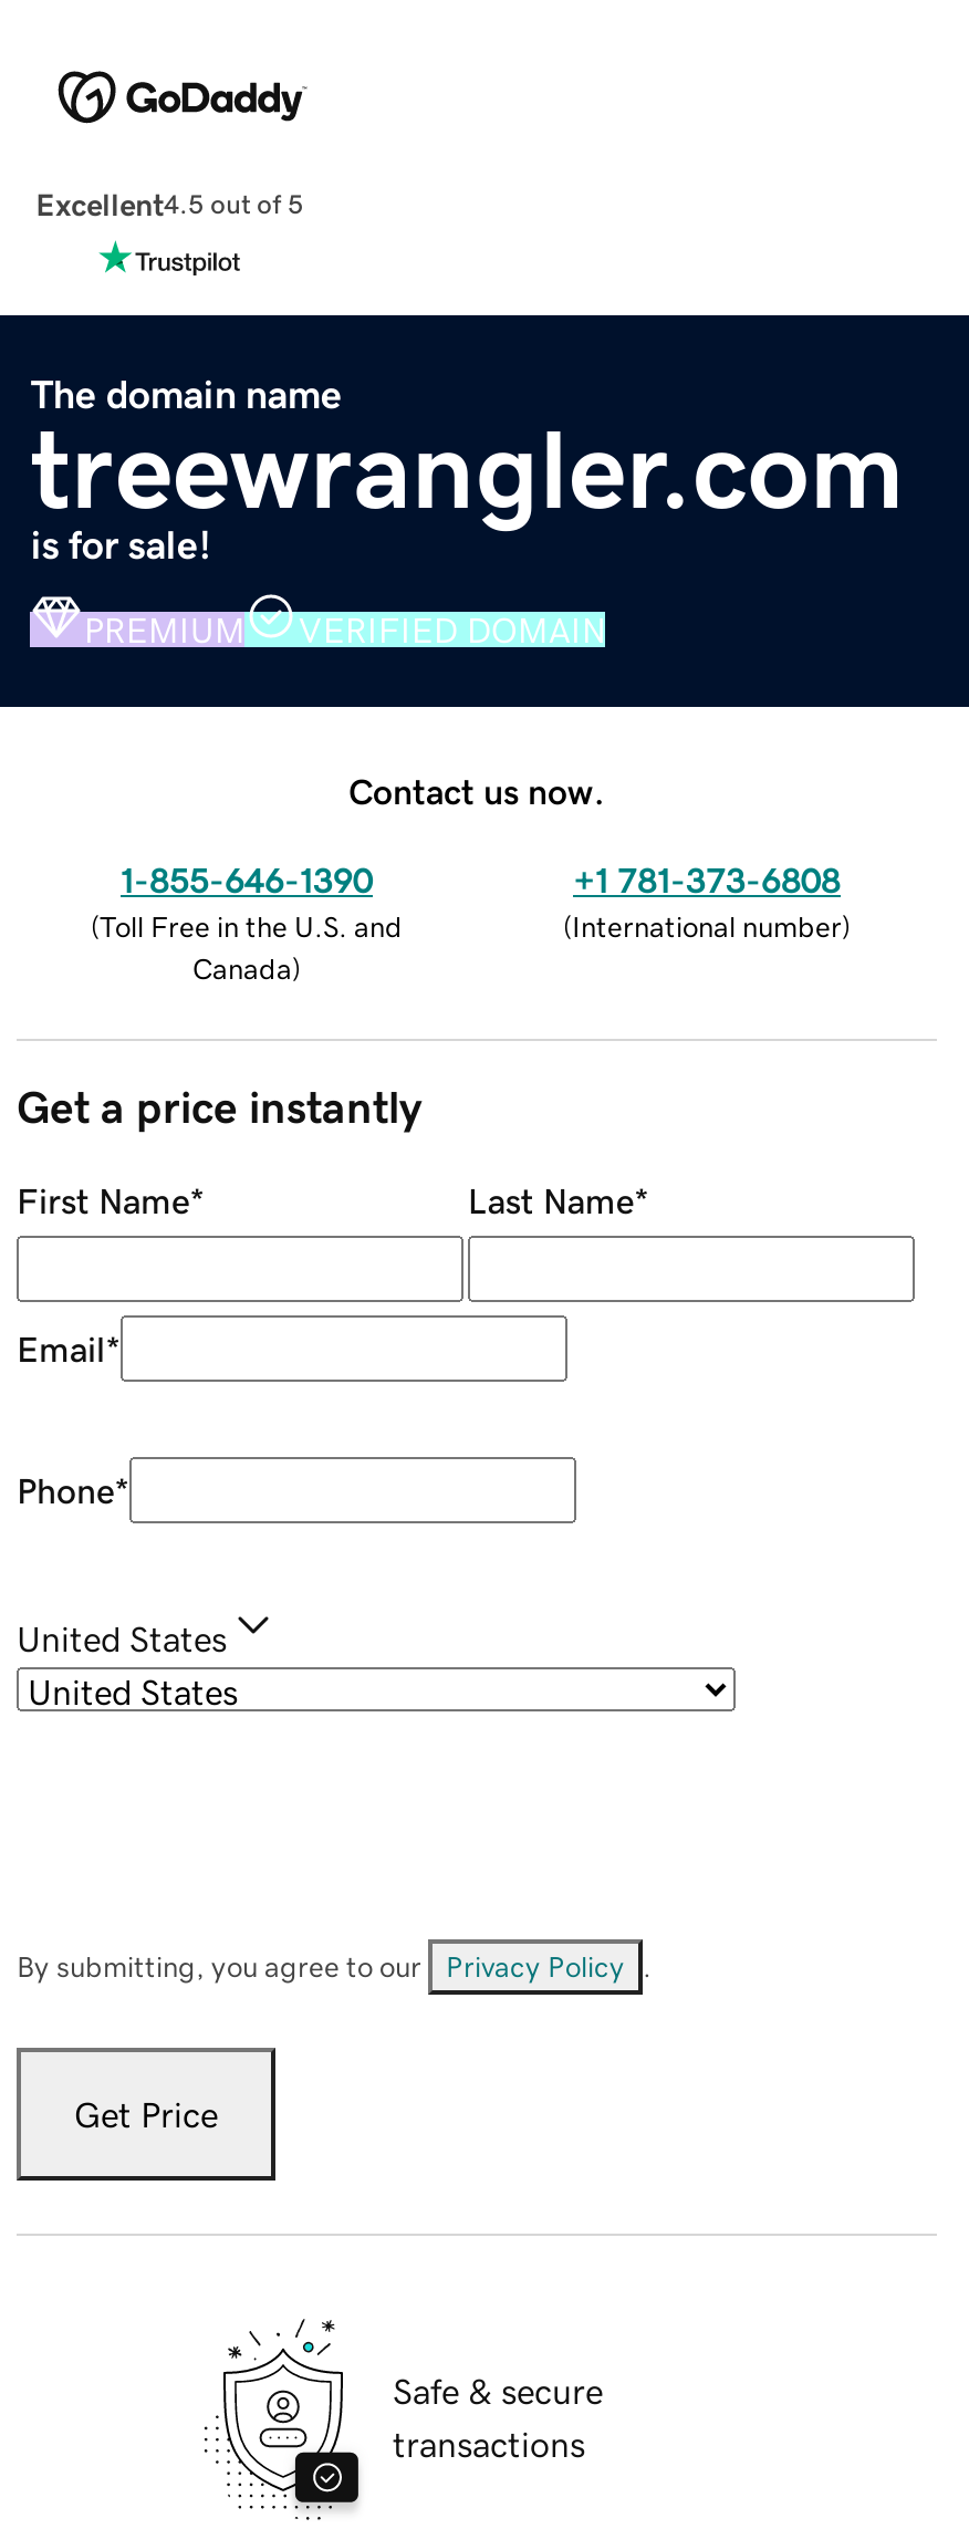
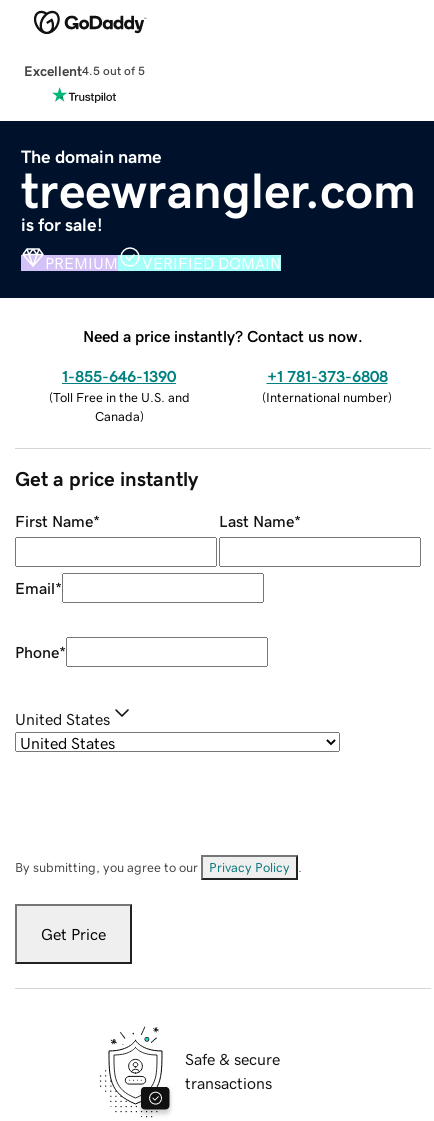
[348,772,605,808] Contact us now. -> [83,328,363,344] Need a price instantly? Contact us now.

